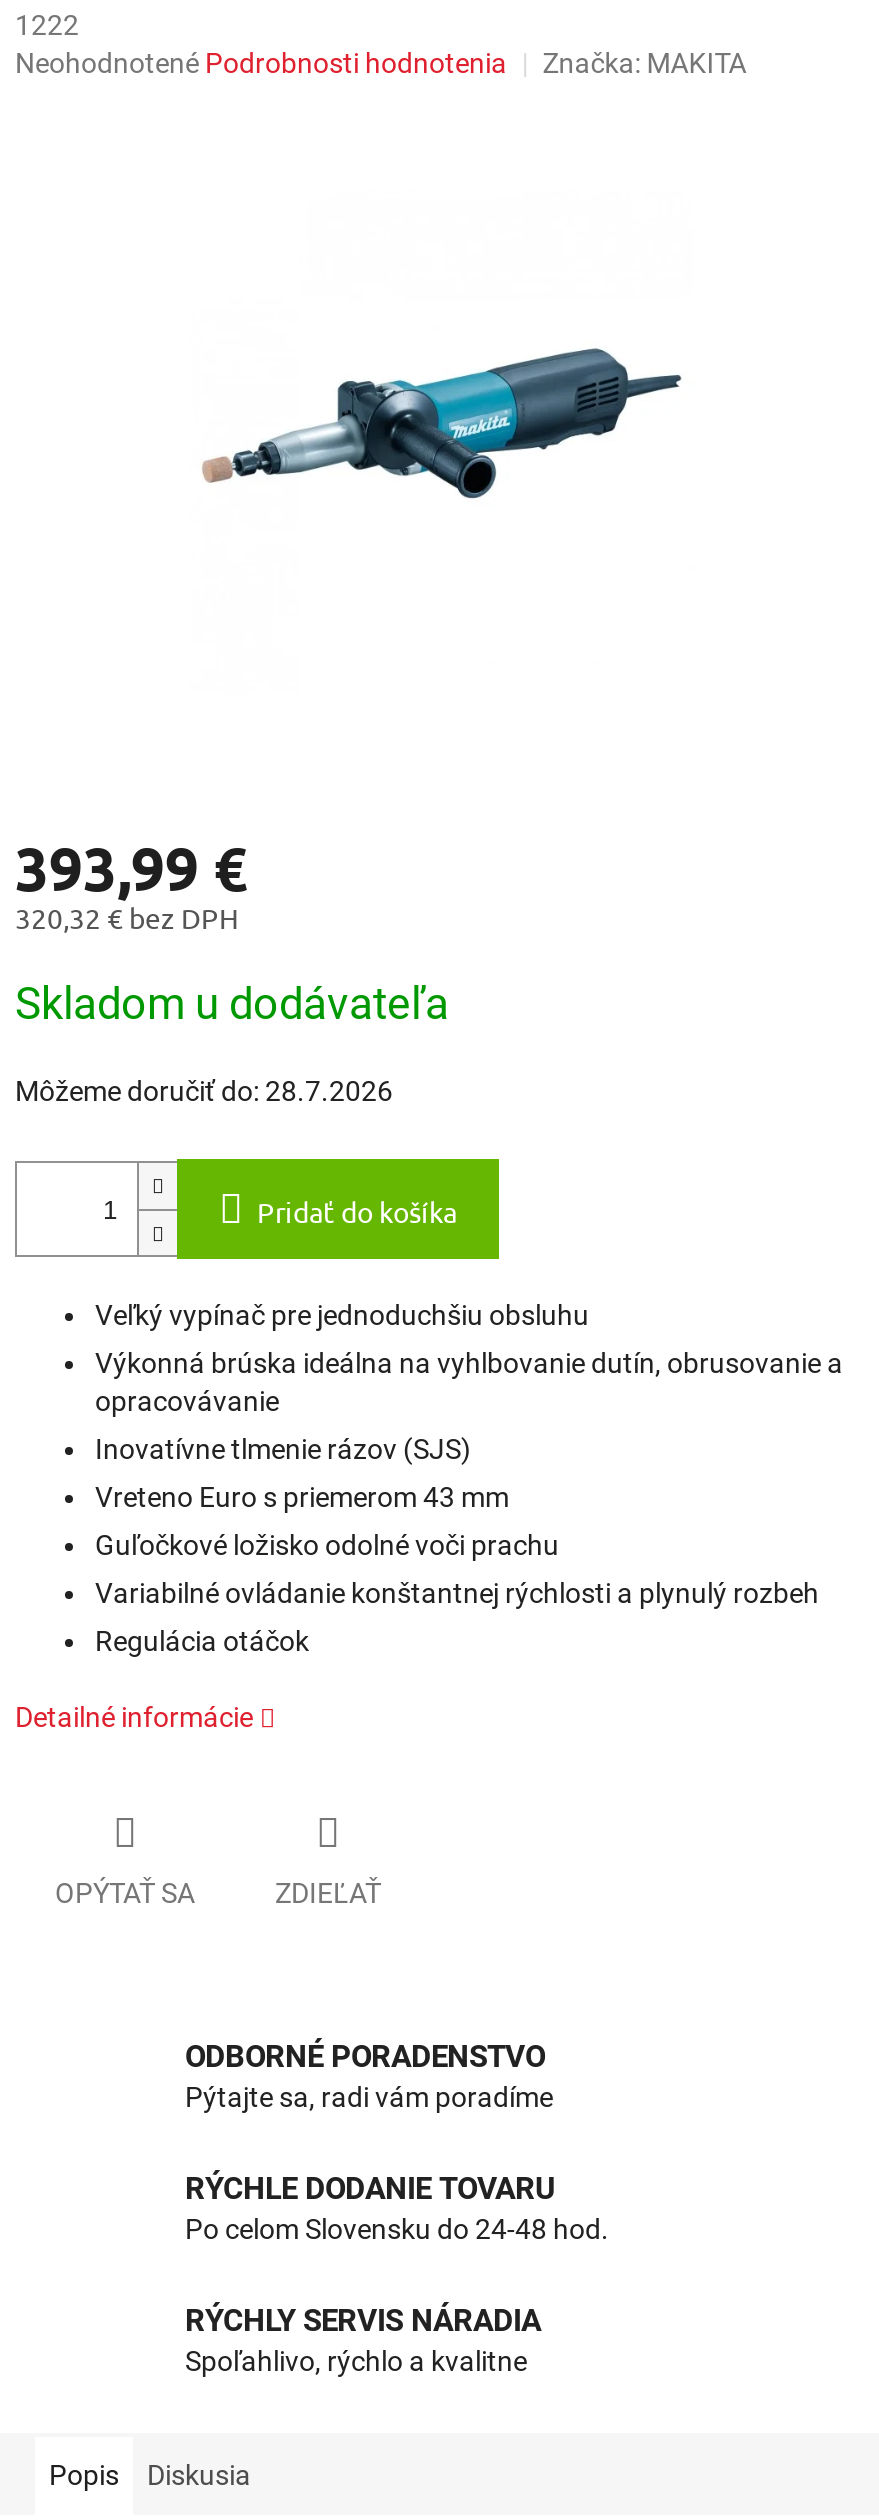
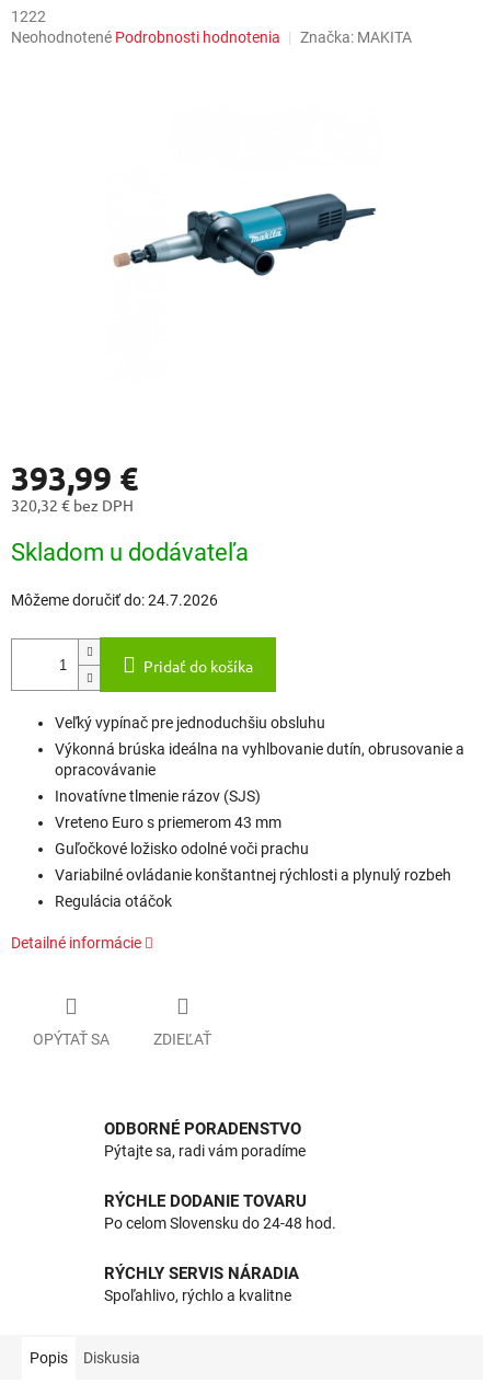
[15,1076,393,1108] Môžeme doručiť do: 28.7.2026 -> [11,592,218,609] Môžeme doručiť do: 24.7.2026

